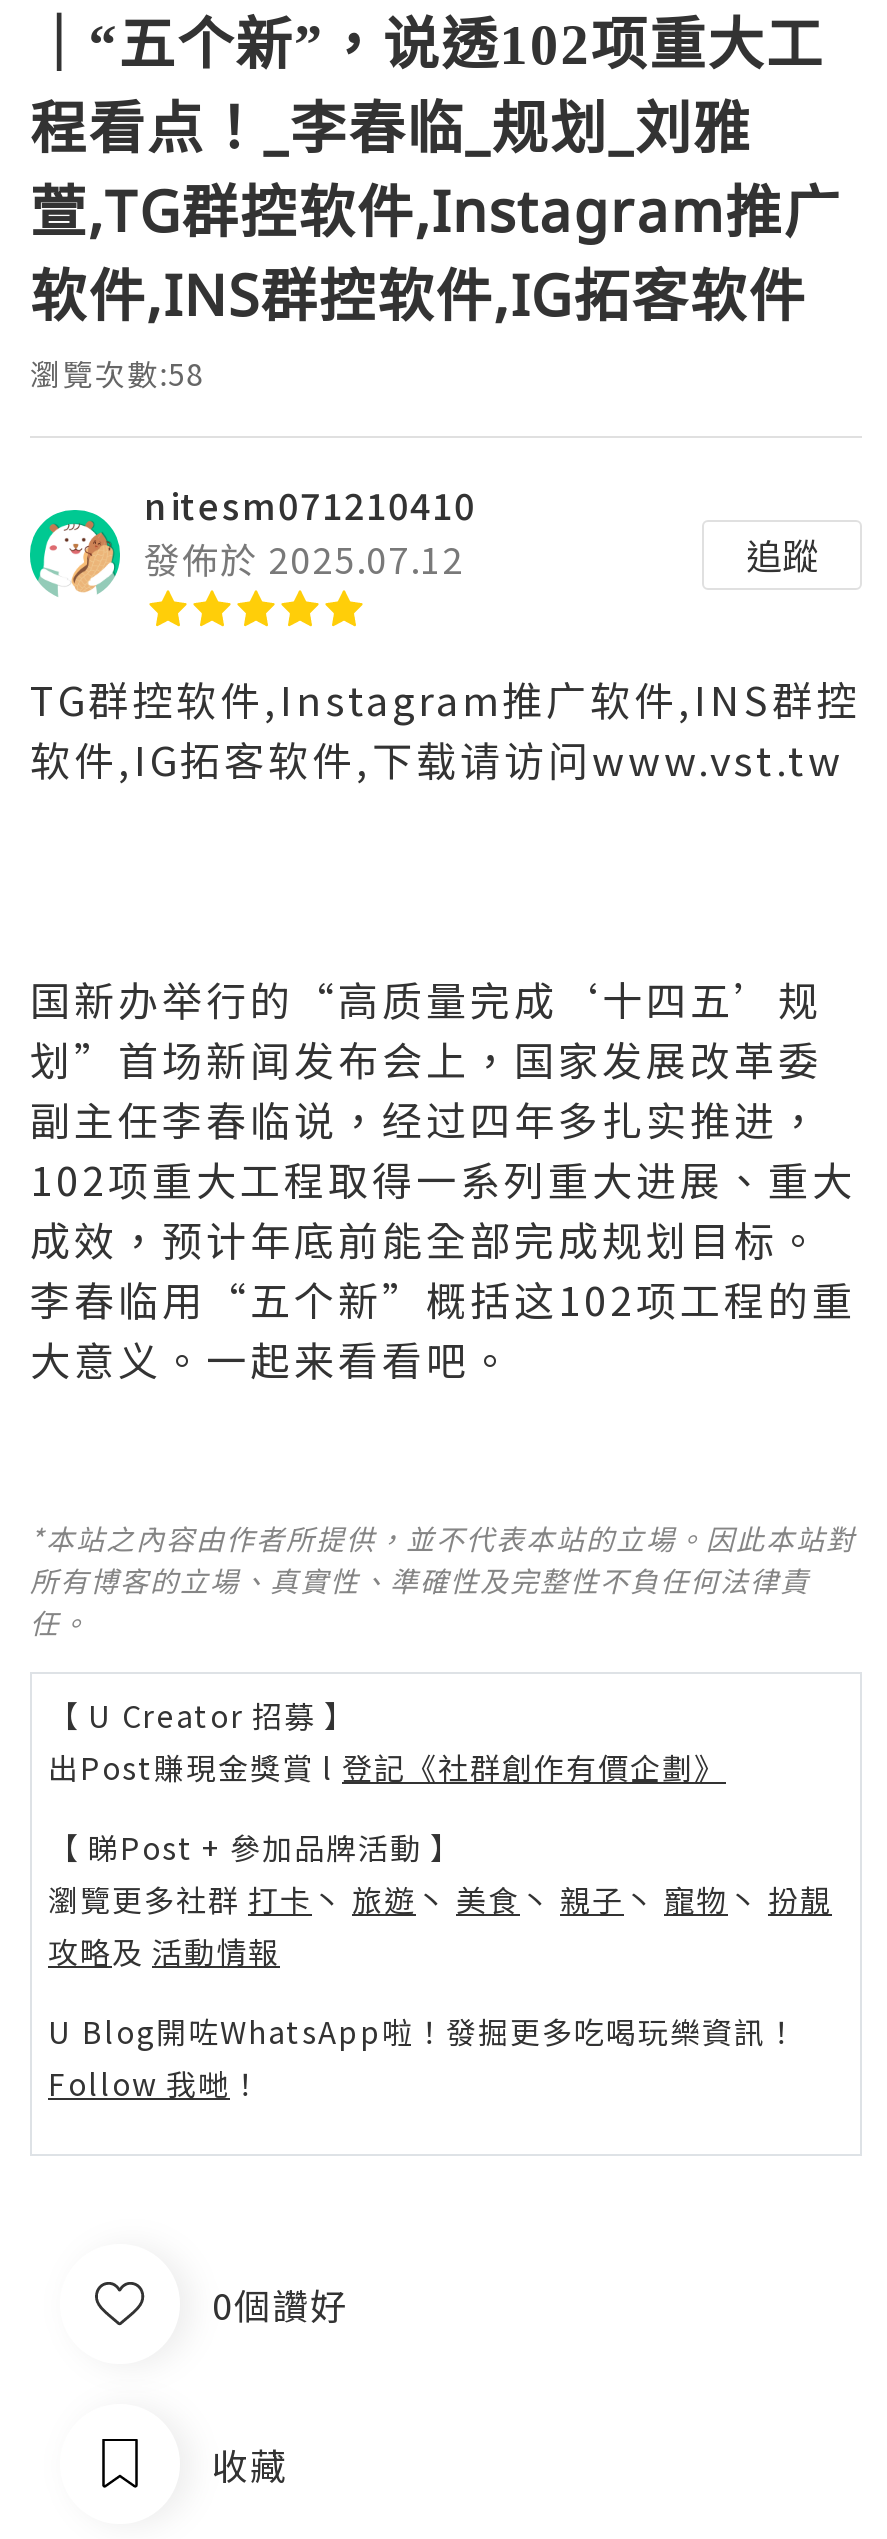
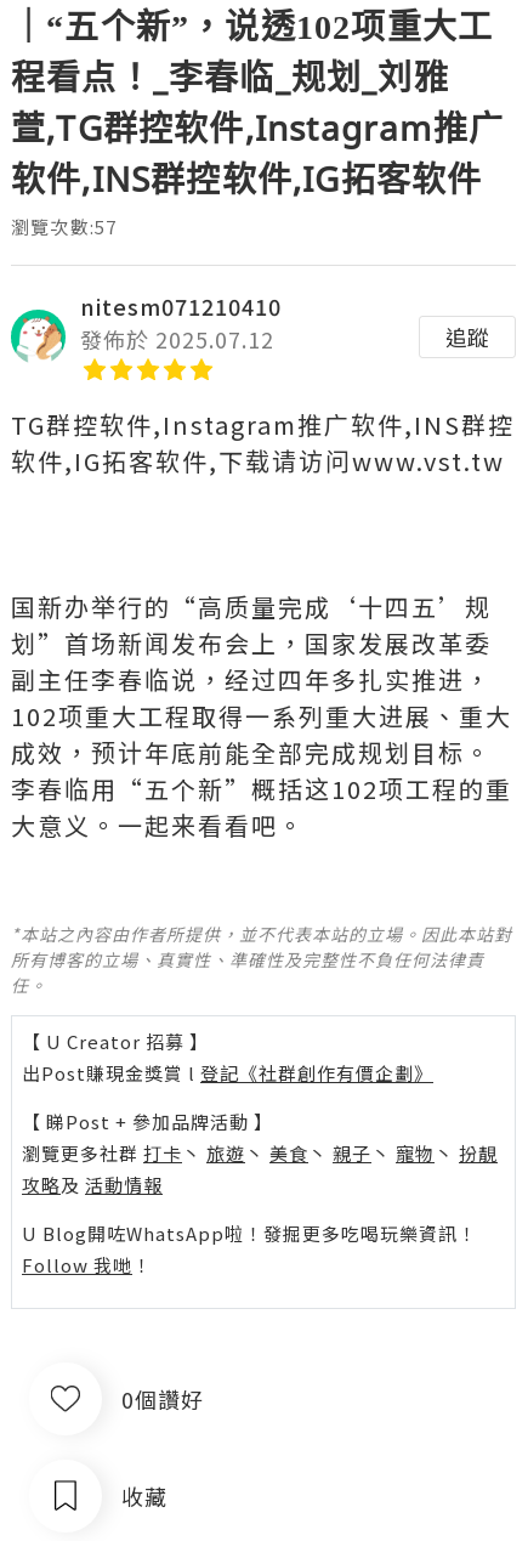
[30,352,205,394] 瀏覽次數:58 -> [11,214,117,239] 瀏覽次數:57

